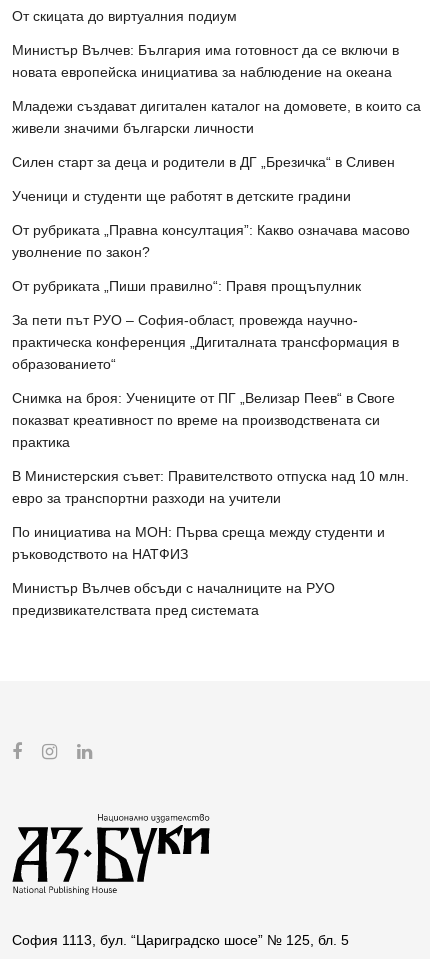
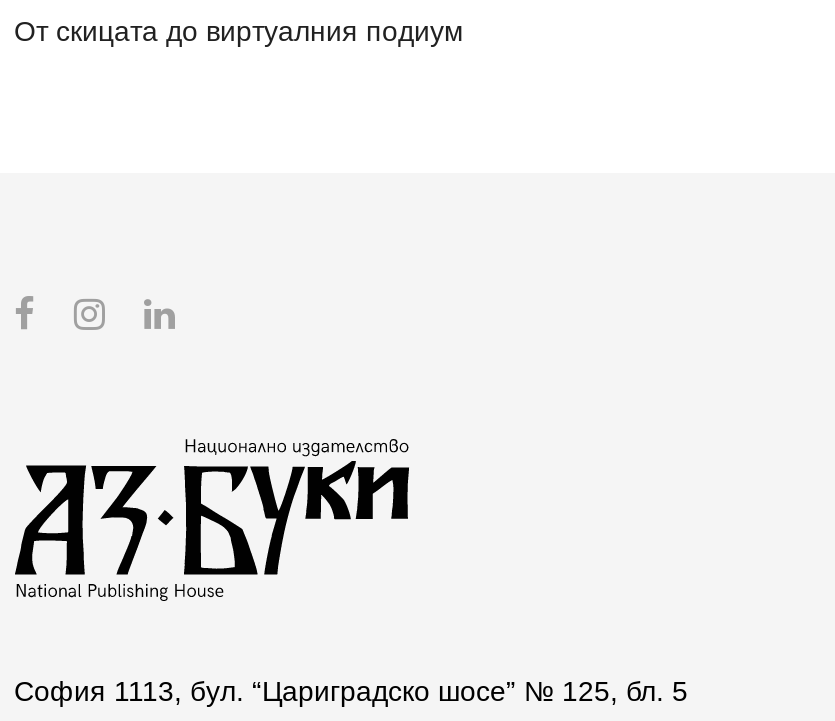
[12,42,421,618] Министър Вълчев: България има готовност да се включи в | новата европейска инициатива за наблюдение на океана | Младежи създават дигитален каталог на домовете, в които са | живели значими български личности | Силен старт за деца и родители в ДГ „Брезичка“ в Сливен | Ученици и студенти ще работят в детските градини | От рубриката „Правна консултация”: Какво означава масово | уволнение по закон? | От рубриката „Пиши правилно“: Правя прощъпулник | За пети път РУО – София-област, провежда научно- | практическа конференция „Дигиталната трансформация в | образованието“ | Снимка на броя: Учениците от ПГ „Велизар Пеев“ в Своге | показват креативност по време на производствената си | практика | В Министерския съвет: Правителството отпуска над 10 млн. | евро за транспортни разходи на учители | По инициатива на МОН: Първа среща между студенти и | ръководството на НАТФИЗ | Министър Вълчев обсъди с началниците на РУО | предизвикателствата пред системата -> none

